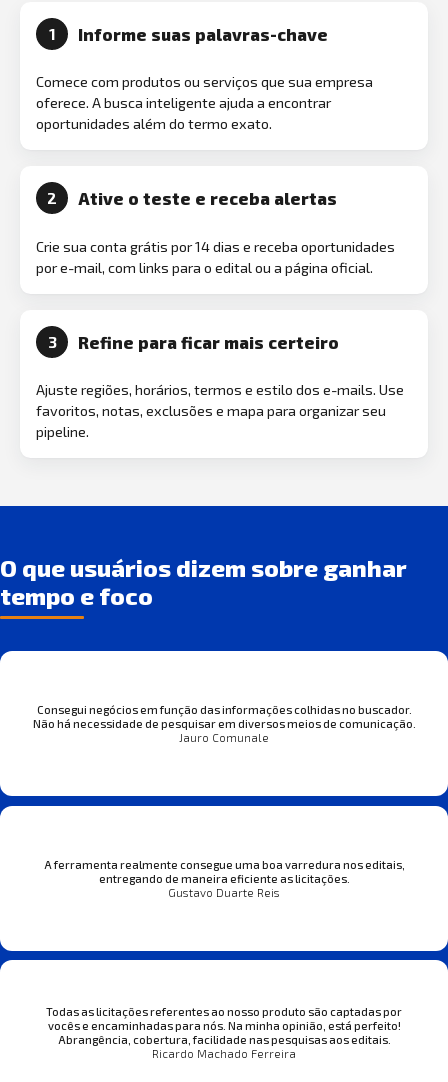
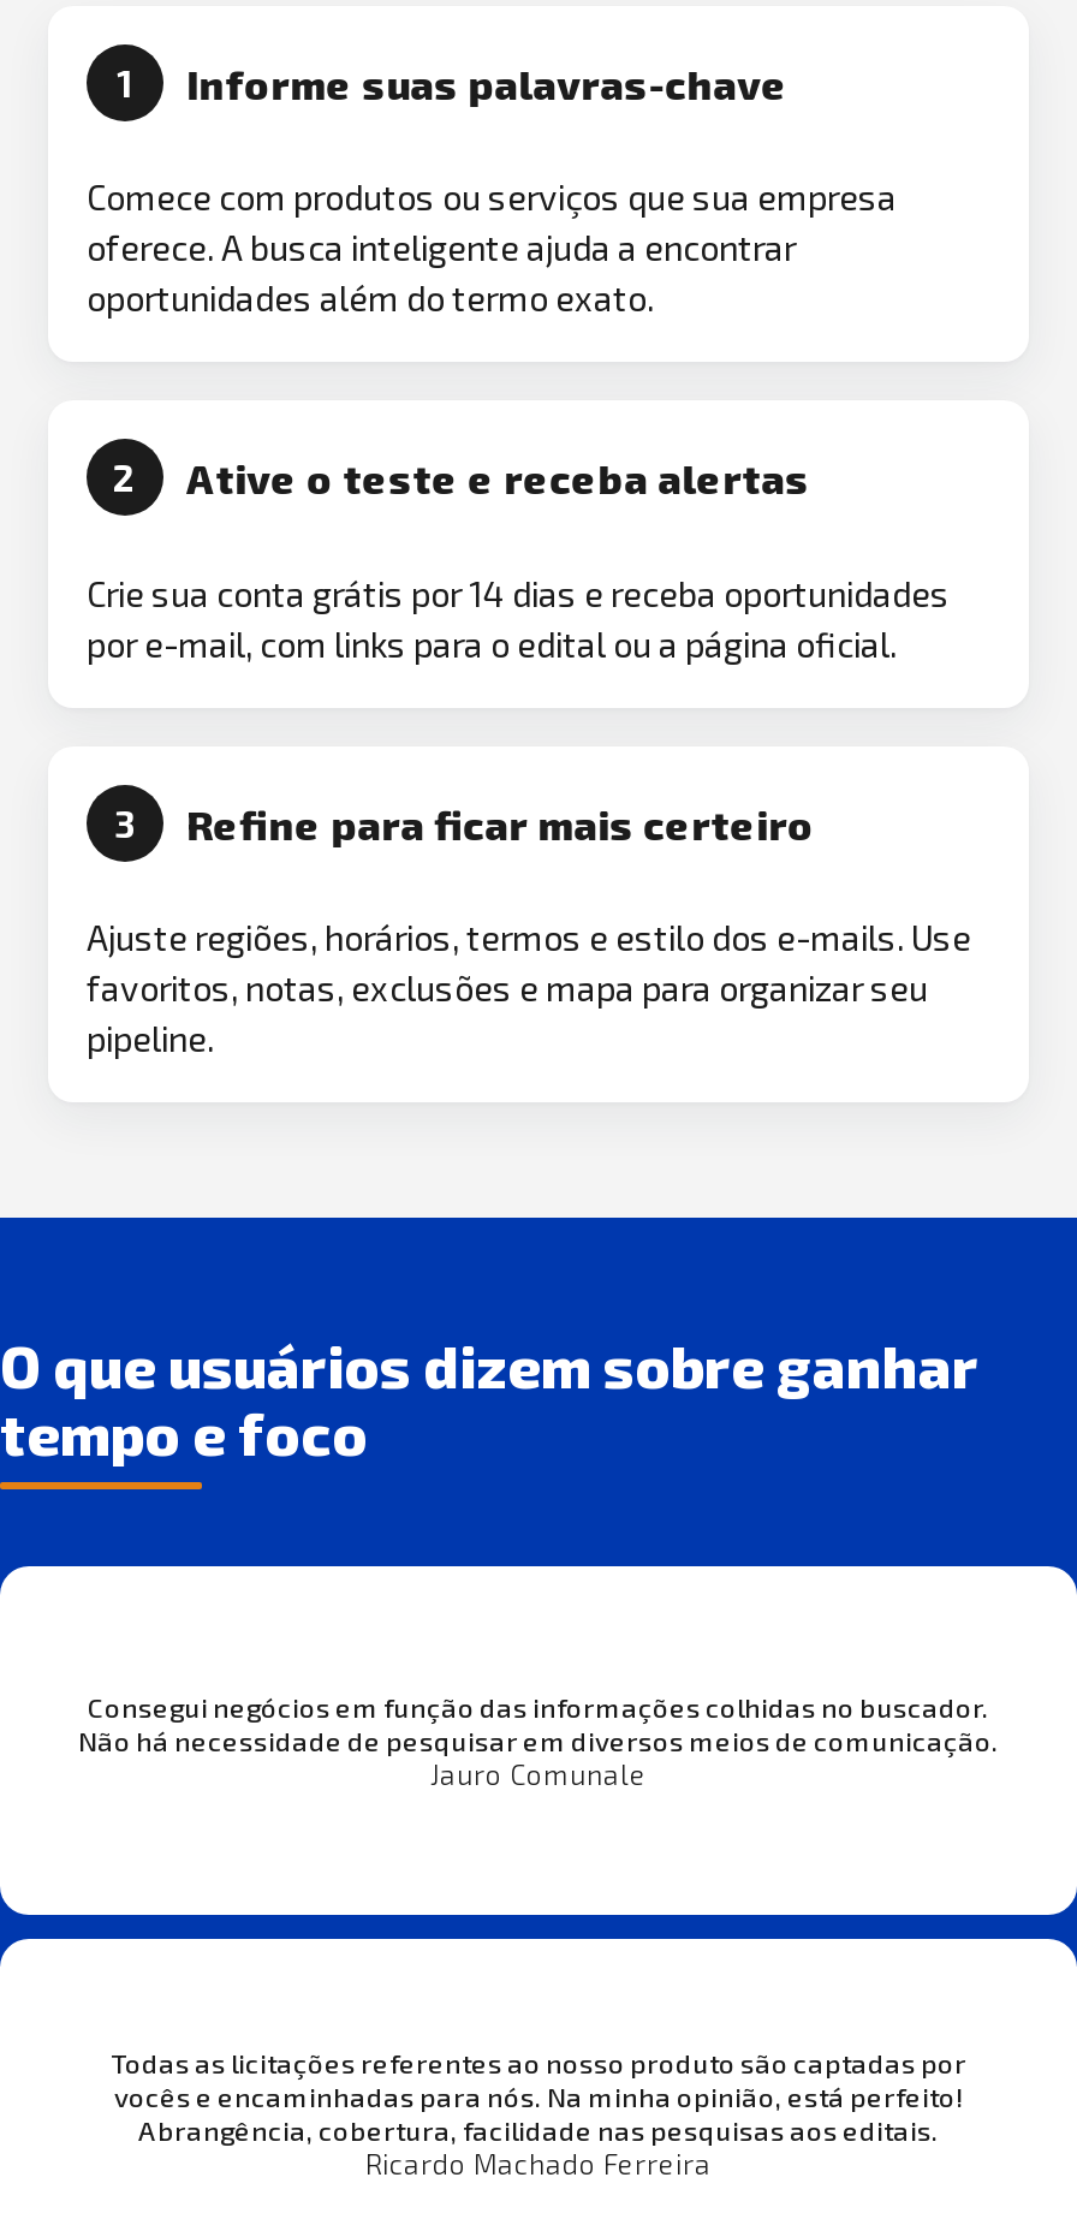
[43,858,404,899] A ferramenta realmente consegue uma boa varredura nos editais, | entregando de maneira eficiente as licitações. | Gustavo Duarte Reis -> none

